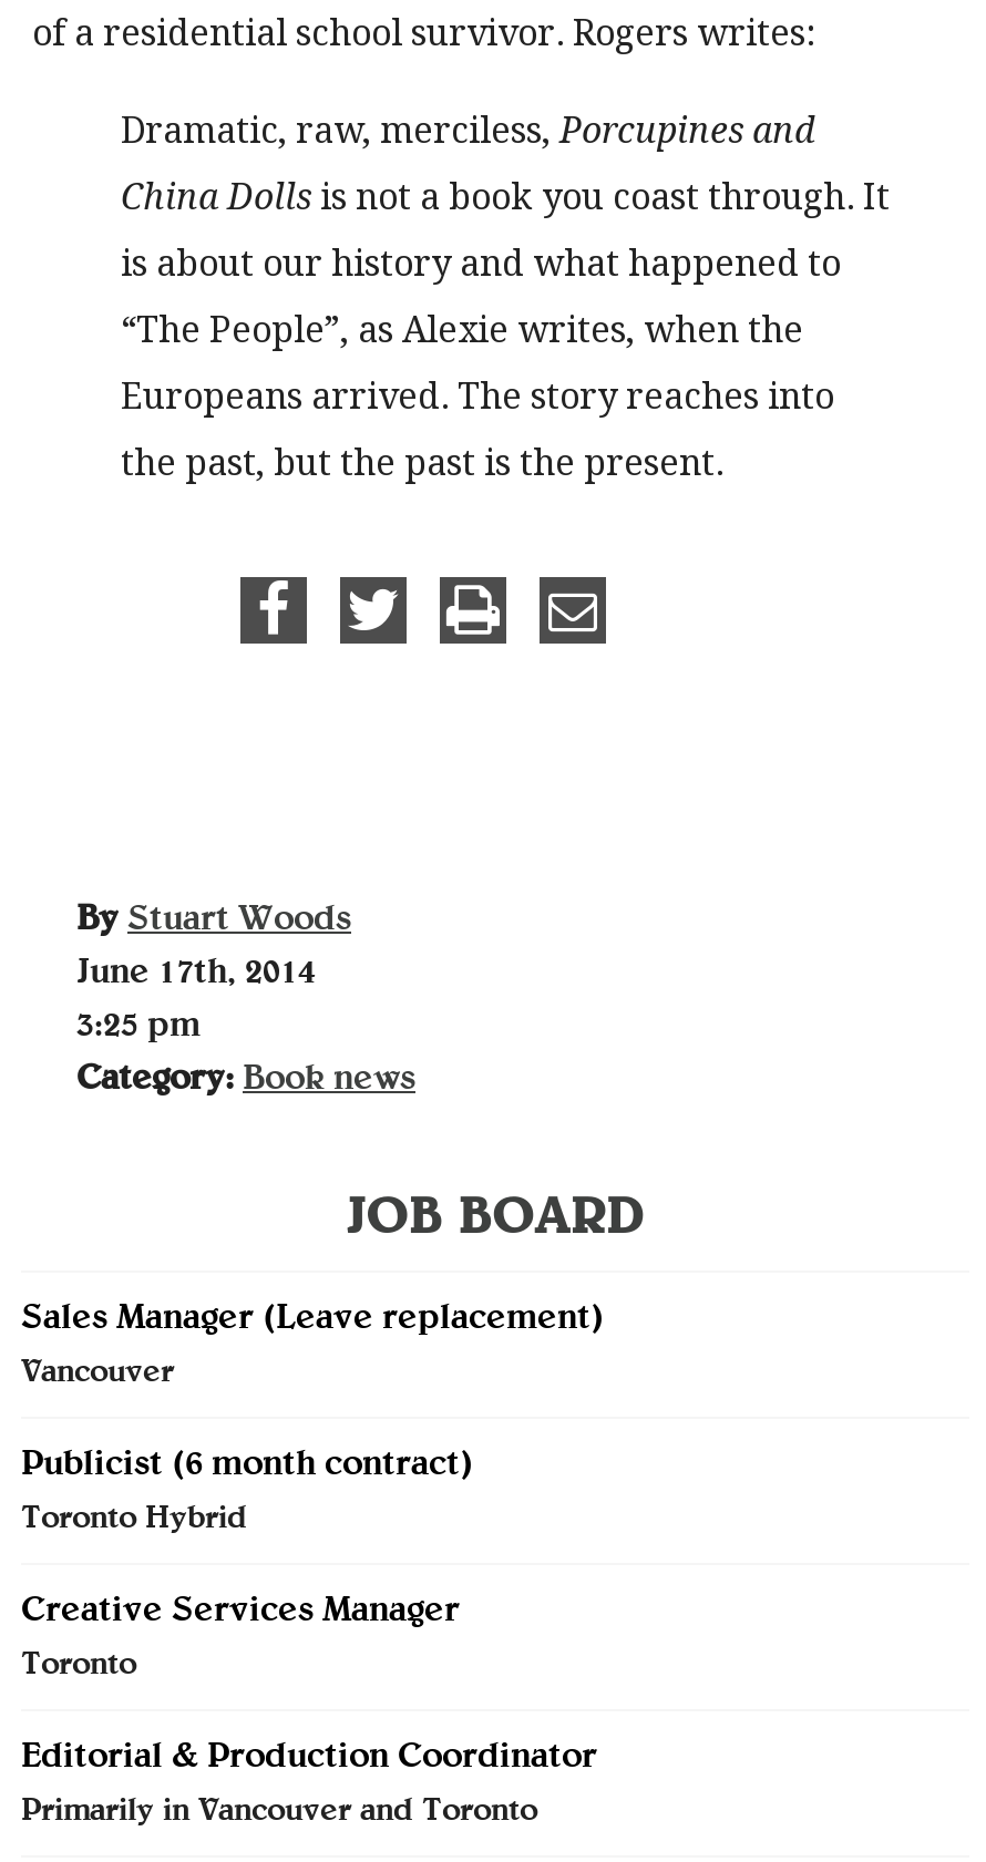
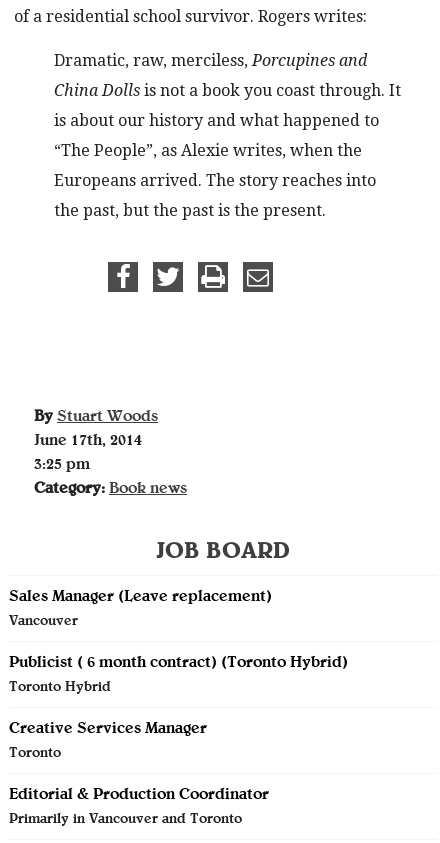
[21,1450,473,1485] Publicist (6 month contract) -> [9,656,348,672] Publicist ( 6 month contract) (Toronto Hybrid)

